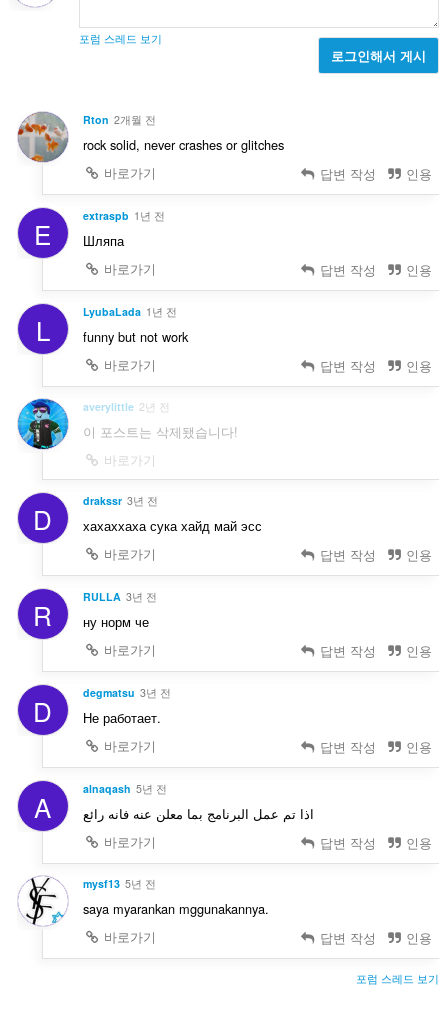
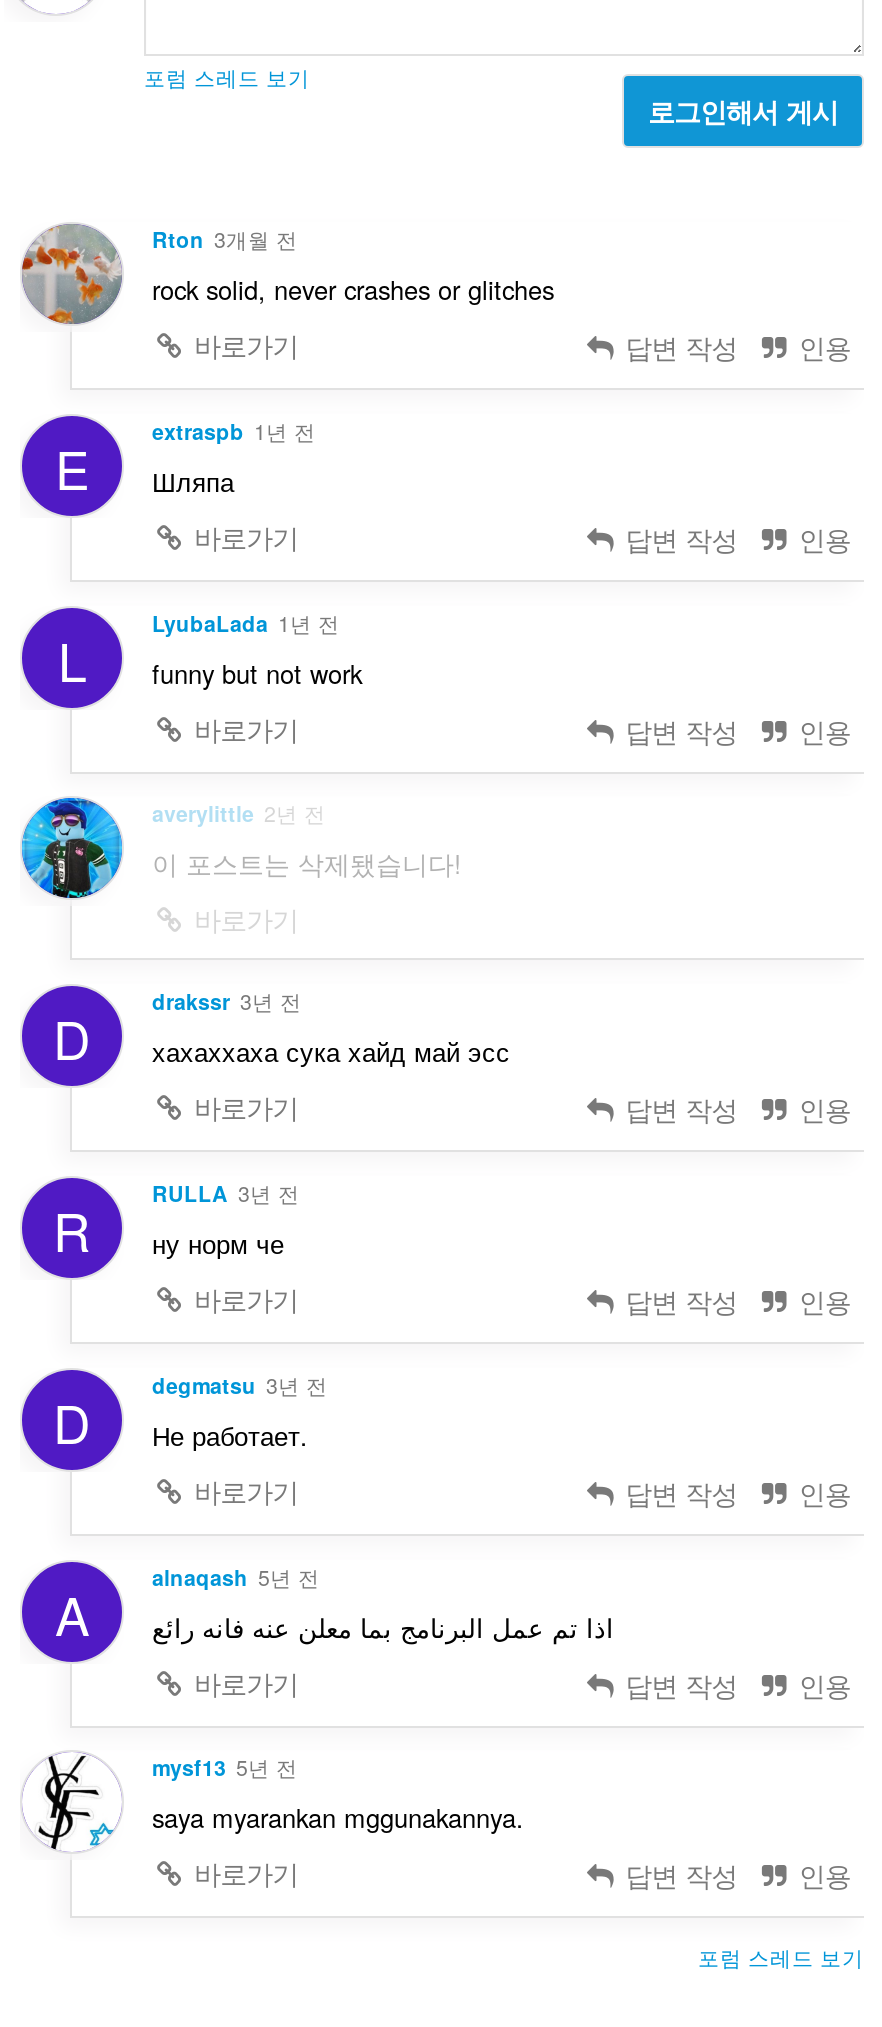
[83,112,156,127] Rton 2개월 전 -> [152,224,298,254] Rton 3개월 전

